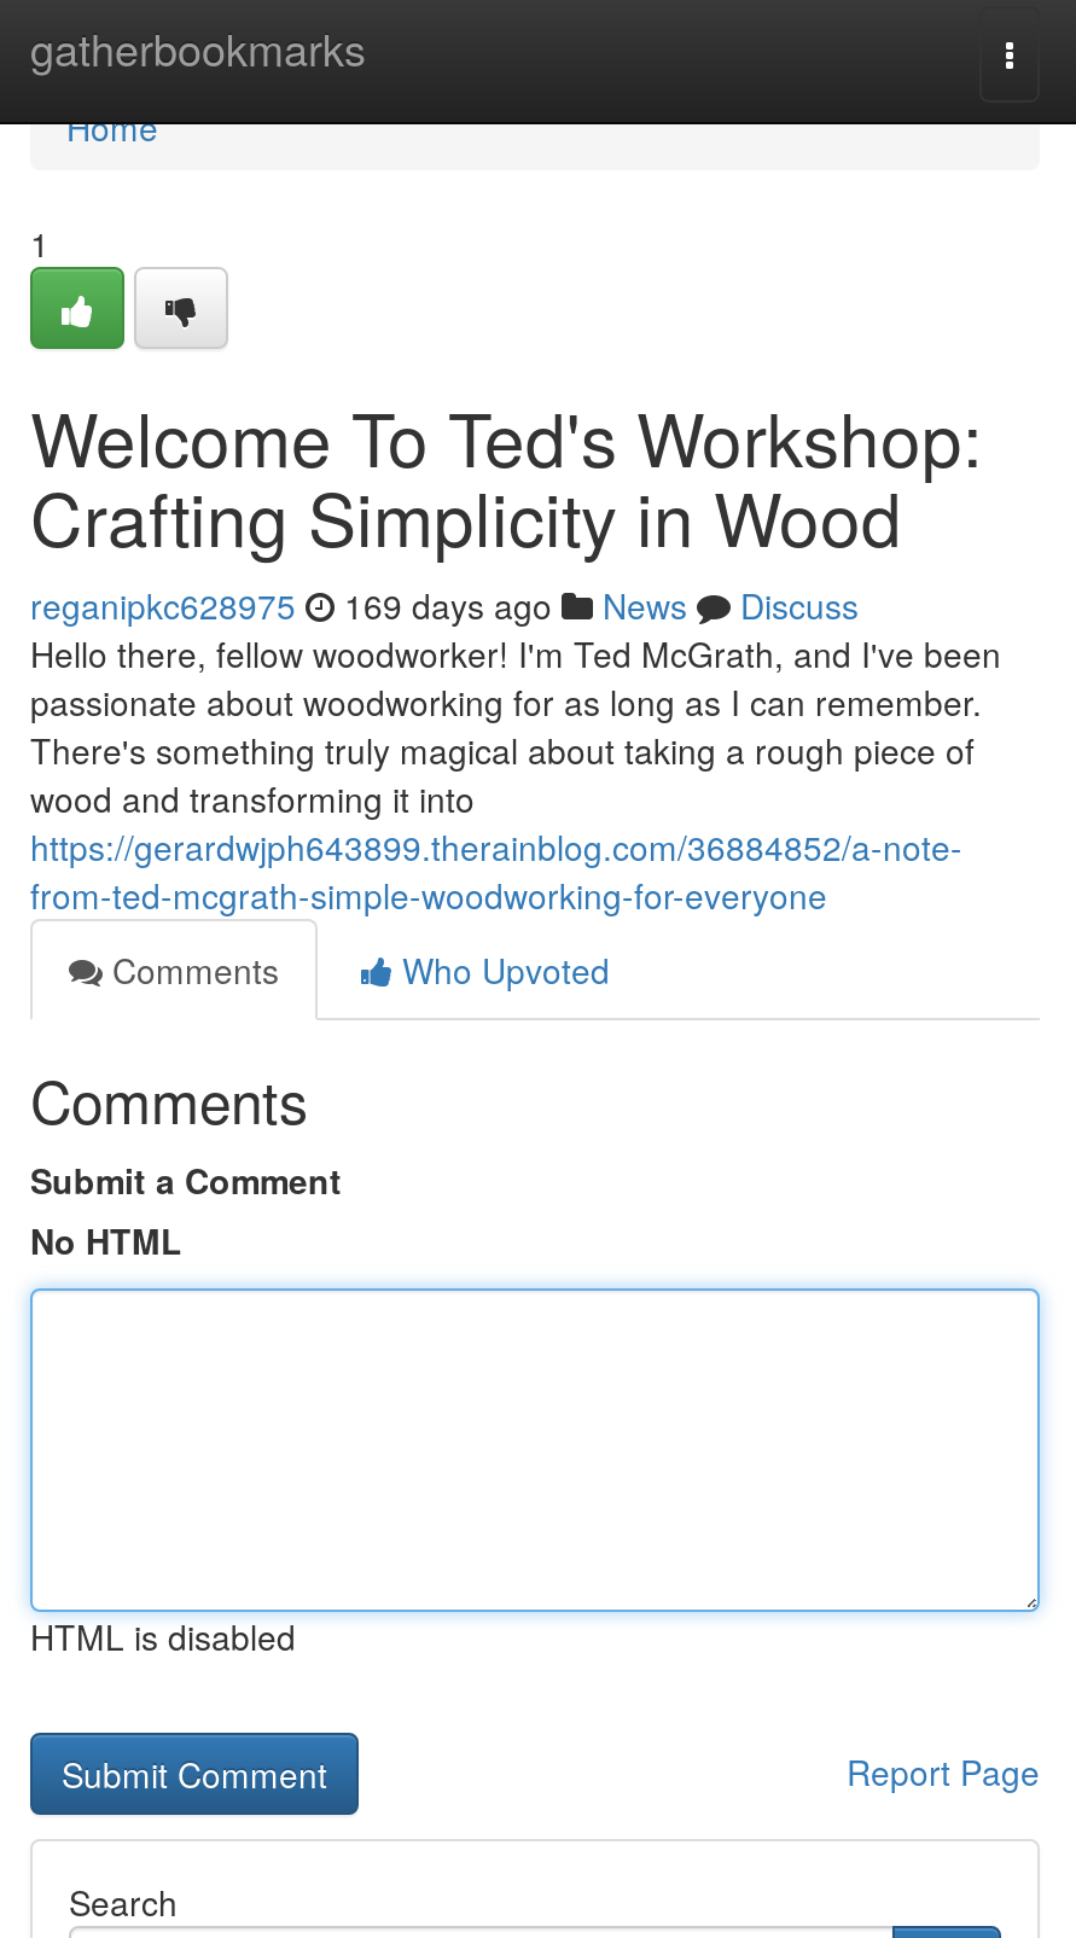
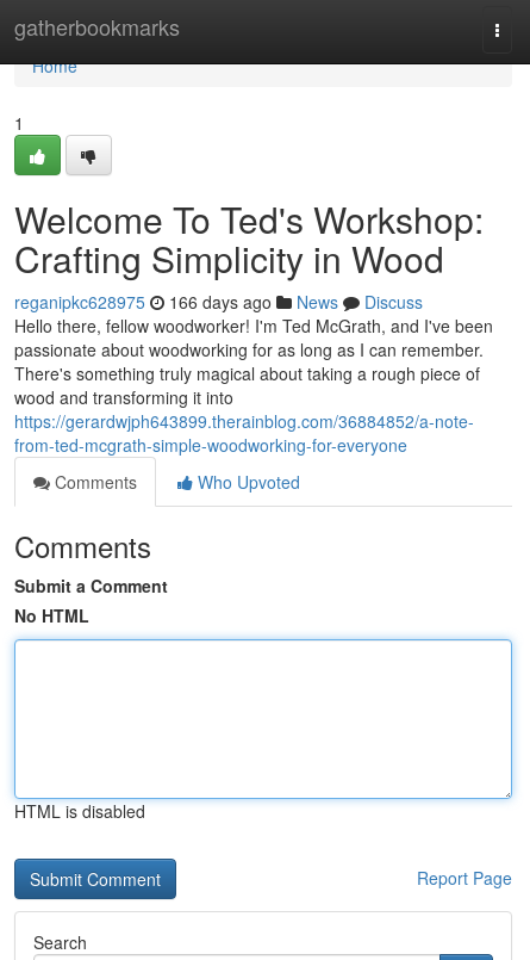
[30,581,859,629] reganipkc628975 169 days ago News Discuss -> [14,290,423,314] reganipkc628975 166 days ago News Discuss

